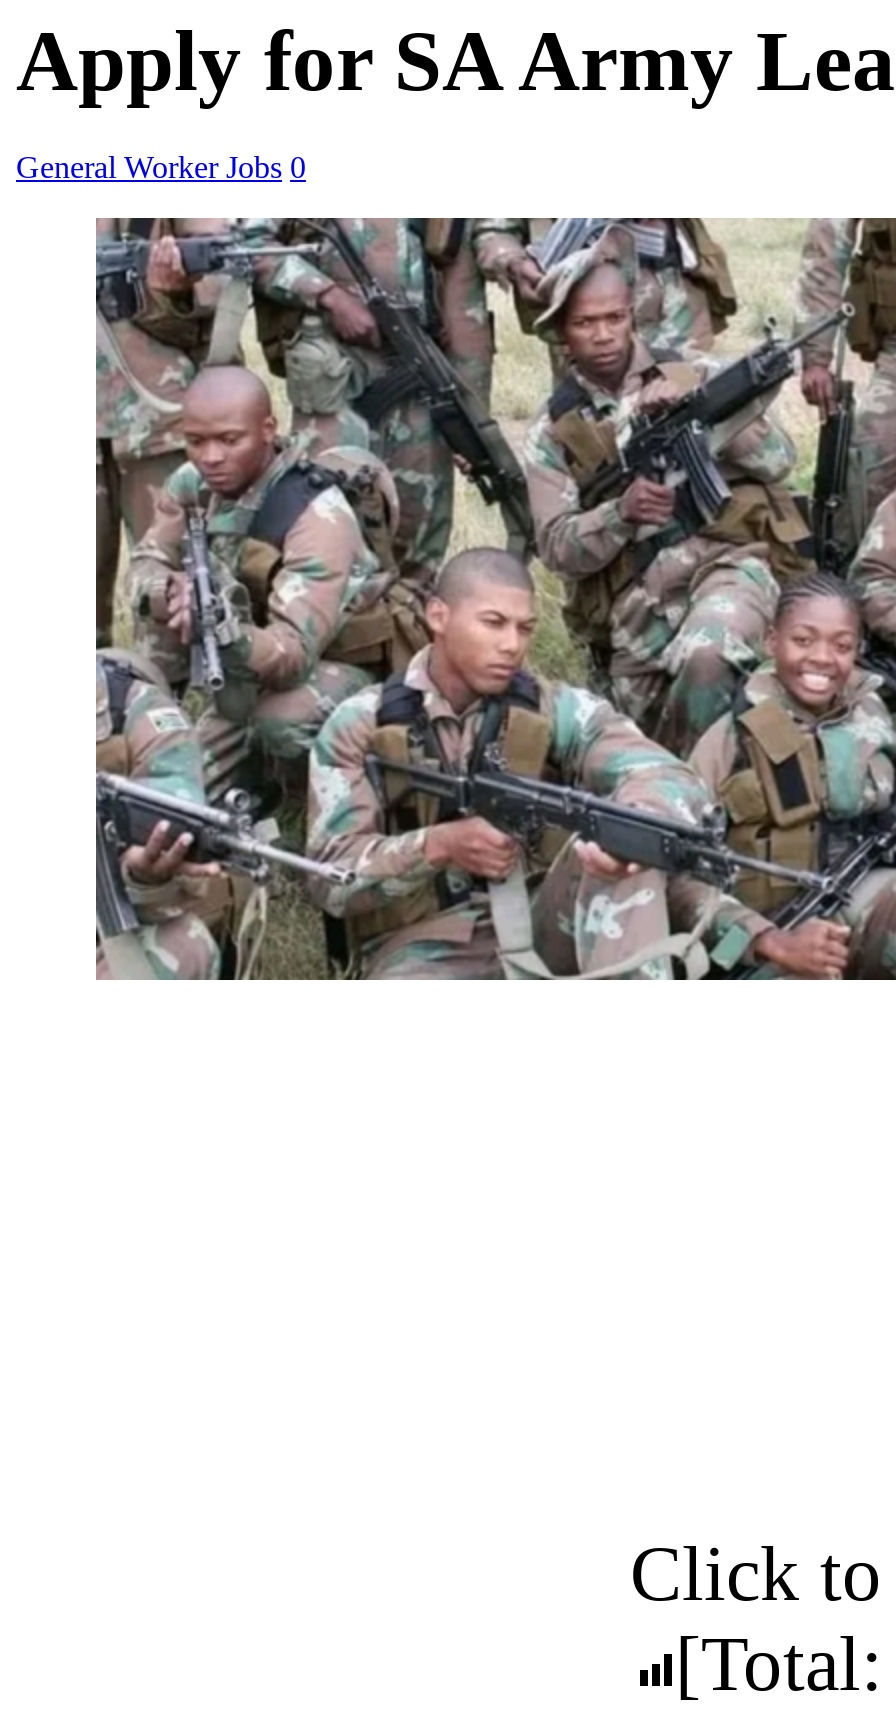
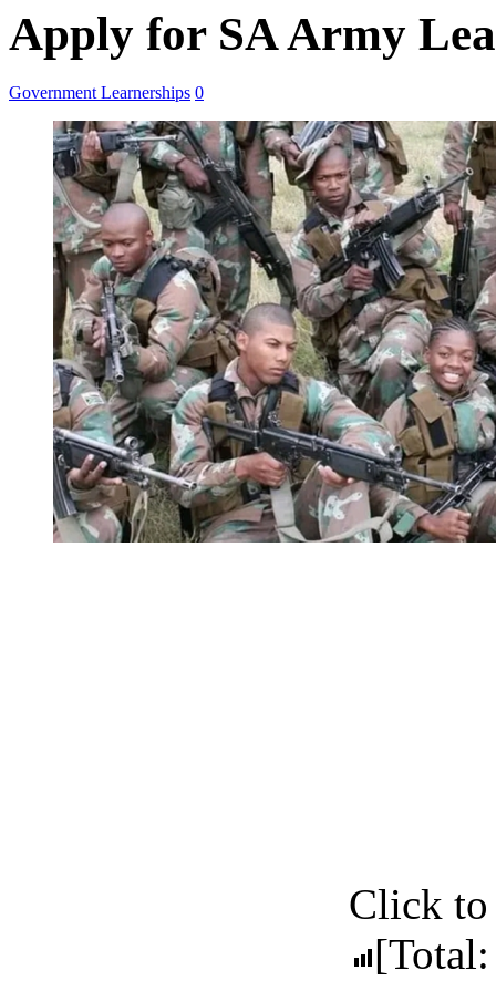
[16,150,306,184] General Worker Jobs 0 -> [9,83,204,102] Government Learnerships 0

